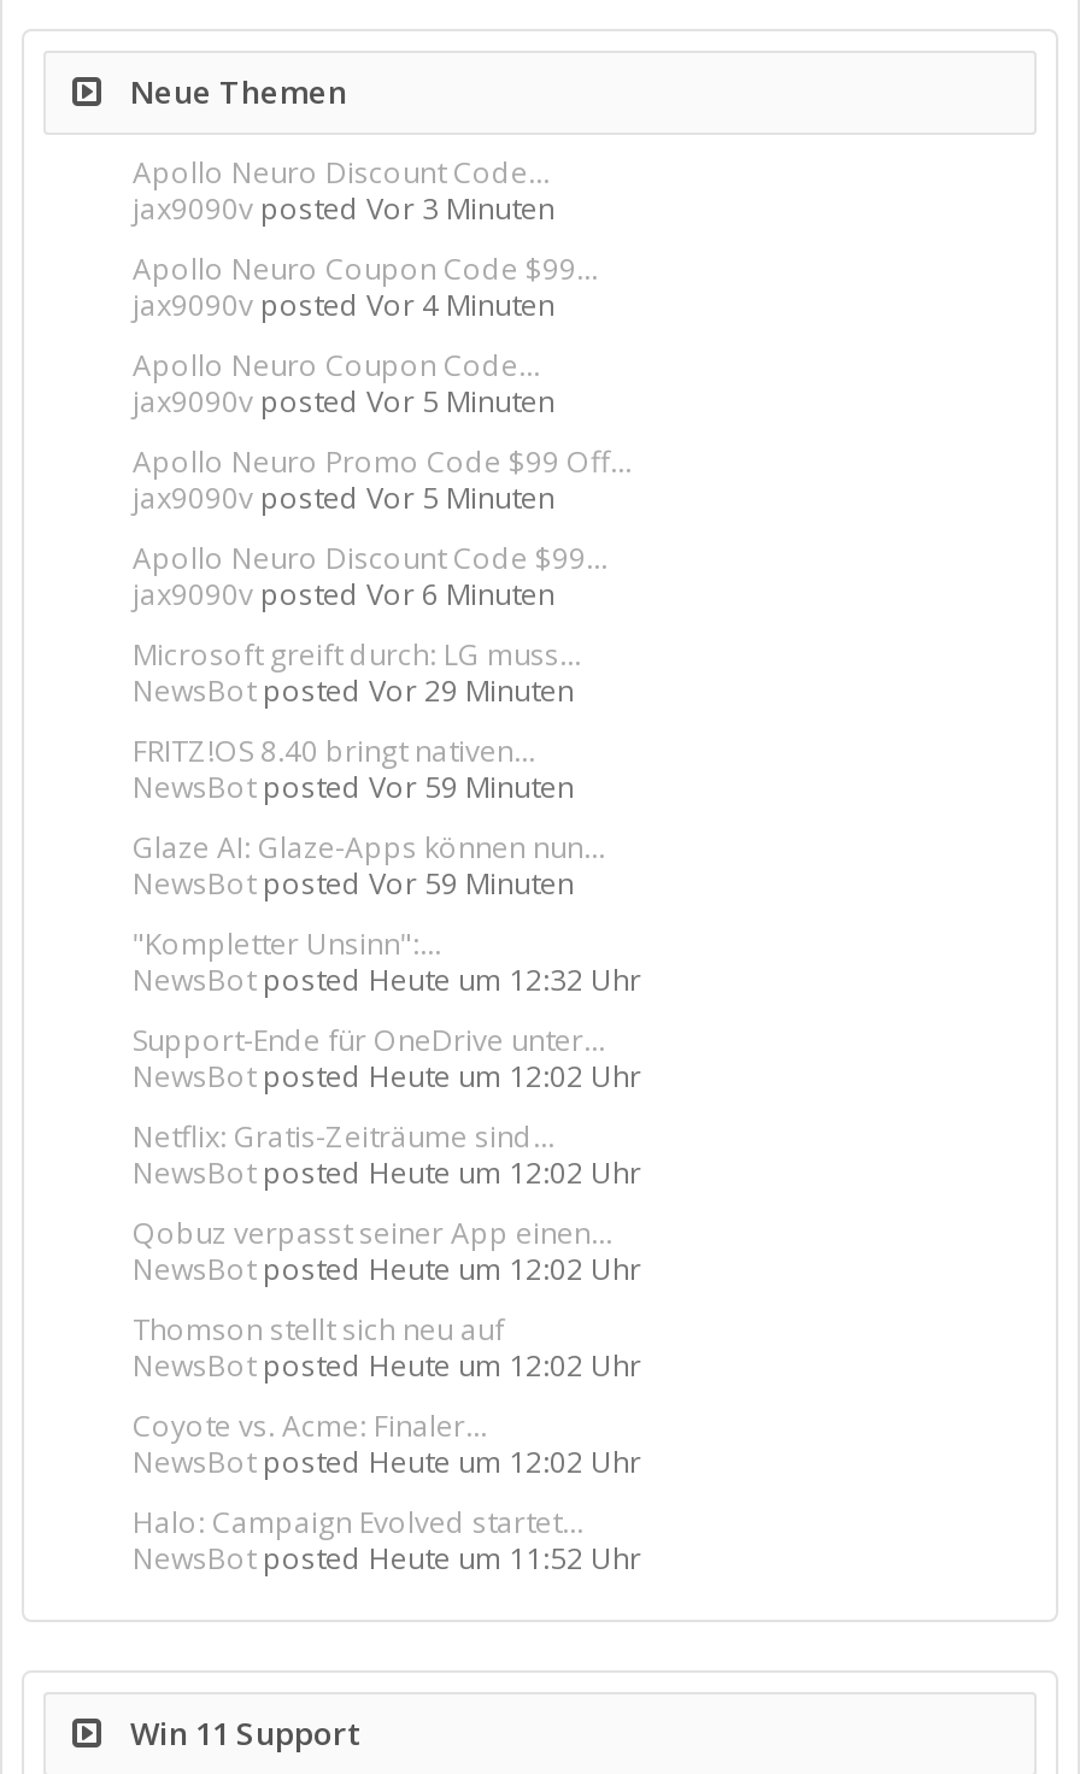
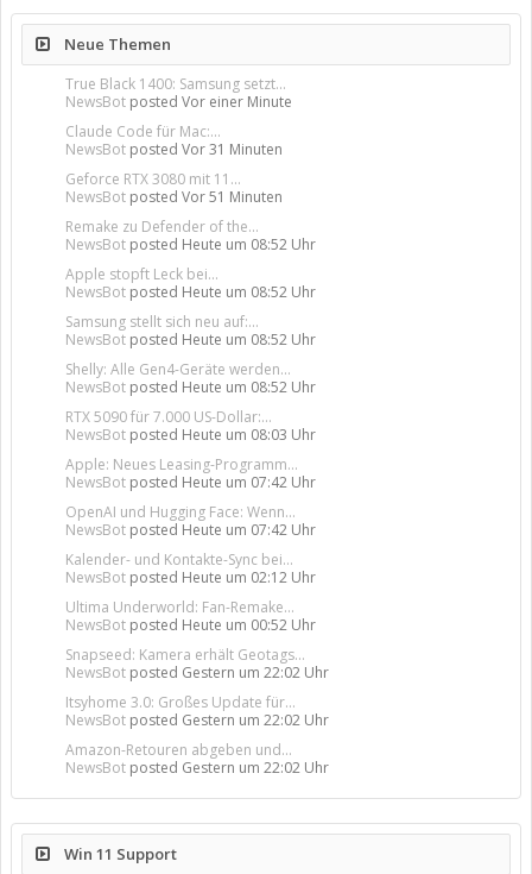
[133,152,554,229] Apollo Neuro Discount Code... | jax9090v posted Vor 3 Minuten -> [65,74,292,112] True Black 1400: Samsung setzt... | NewsBot posted Vor einer Minute
[133,248,598,325] Apollo Neuro Coupon Code $99... | jax9090v posted Vor 4 Minuten -> [65,121,283,159] Claude Code für Mac:... | NewsBot posted Vor 31 Minuten
[133,345,554,422] Apollo Neuro Coupon Code... | jax9090v posted Vor 5 Minuten -> [65,169,283,207] Geforce RTX 3080 mit 11... | NewsBot posted Vor 51 Minuten
[133,441,632,518] Apollo Neuro Promo Code $99 Off... | jax9090v posted Vor 5 Minuten -> [65,216,316,254] Remake zu Defender of the... | NewsBot posted Heute um 08:52 Uhr
[133,538,607,615] Apollo Neuro Discount Code $99... | jax9090v posted Vor 6 Minuten -> [65,264,316,302] Apple stopft Leck bei... | NewsBot posted Heute um 08:52 Uhr
[133,634,581,711] Microsoft greift durch: LG muss... | NewsBot posted Vor 29 Minuten -> [65,312,316,350] Samsung stellt sich neu auf:... | NewsBot posted Heute um 08:52 Uhr
[133,730,574,807] FRITZ!OS 8.40 bringt nativen... | NewsBot posted Vor 59 Minuten -> [65,359,316,397] Shelly: Alle Gen4-Geräte werden... | NewsBot posted Heute um 08:52 Uhr
[133,827,605,904] Glaze AI: Glaze-Apps können nun... | NewsBot posted Vor 59 Minuten -> [65,407,316,445] RTX 5090 für 7.000 US-Dollar:... | NewsBot posted Heute um 08:03 Uhr
[133,923,641,1000] "Kompletter Unsinn":... | NewsBot posted Heute um 12:32 Uhr -> [65,454,316,492] Apple: Neues Leasing-Programm... | NewsBot posted Heute um 07:42 Uhr
[133,1020,641,1097] Support-Ende für OneDrive unter... | NewsBot posted Heute um 12:02 Uhr -> [65,502,316,540] OpenAI und Hugging Face: Wenn... | NewsBot posted Heute um 07:42 Uhr
[133,1116,641,1193] Netflix: Gratis-Zeiträume sind... | NewsBot posted Heute um 12:02 Uhr -> [65,549,316,587] Kalender- und Kontakte-Sync bei... | NewsBot posted Heute um 02:12 Uhr
[133,1212,641,1290] Qobuz verpasst seiner App einen... | NewsBot posted Heute um 12:02 Uhr -> [65,597,316,635] Ultima Underworld: Fan-Remake... | NewsBot posted Heute um 00:52 Uhr
[133,1309,641,1386] Thomson stellt sich neu auf | NewsBot posted Heute um 12:02 Uhr -> [65,645,329,683] Snapseed: Kamera erhält Geotags... | NewsBot posted Gestern um 22:02 Uhr
[133,1405,641,1482] Coyote vs. Acme: Finaler... | NewsBot posted Heute um 12:02 Uhr -> [65,692,329,730] Itsyhome 3.0: Großes Update für... | NewsBot posted Gestern um 22:02 Uhr
[133,1502,641,1579] Halo: Campaign Evolved startet... | NewsBot posted Heute um 11:52 Uhr -> [65,740,329,778] Amazon-Retouren abgeben und... | NewsBot posted Gestern um 22:02 Uhr

